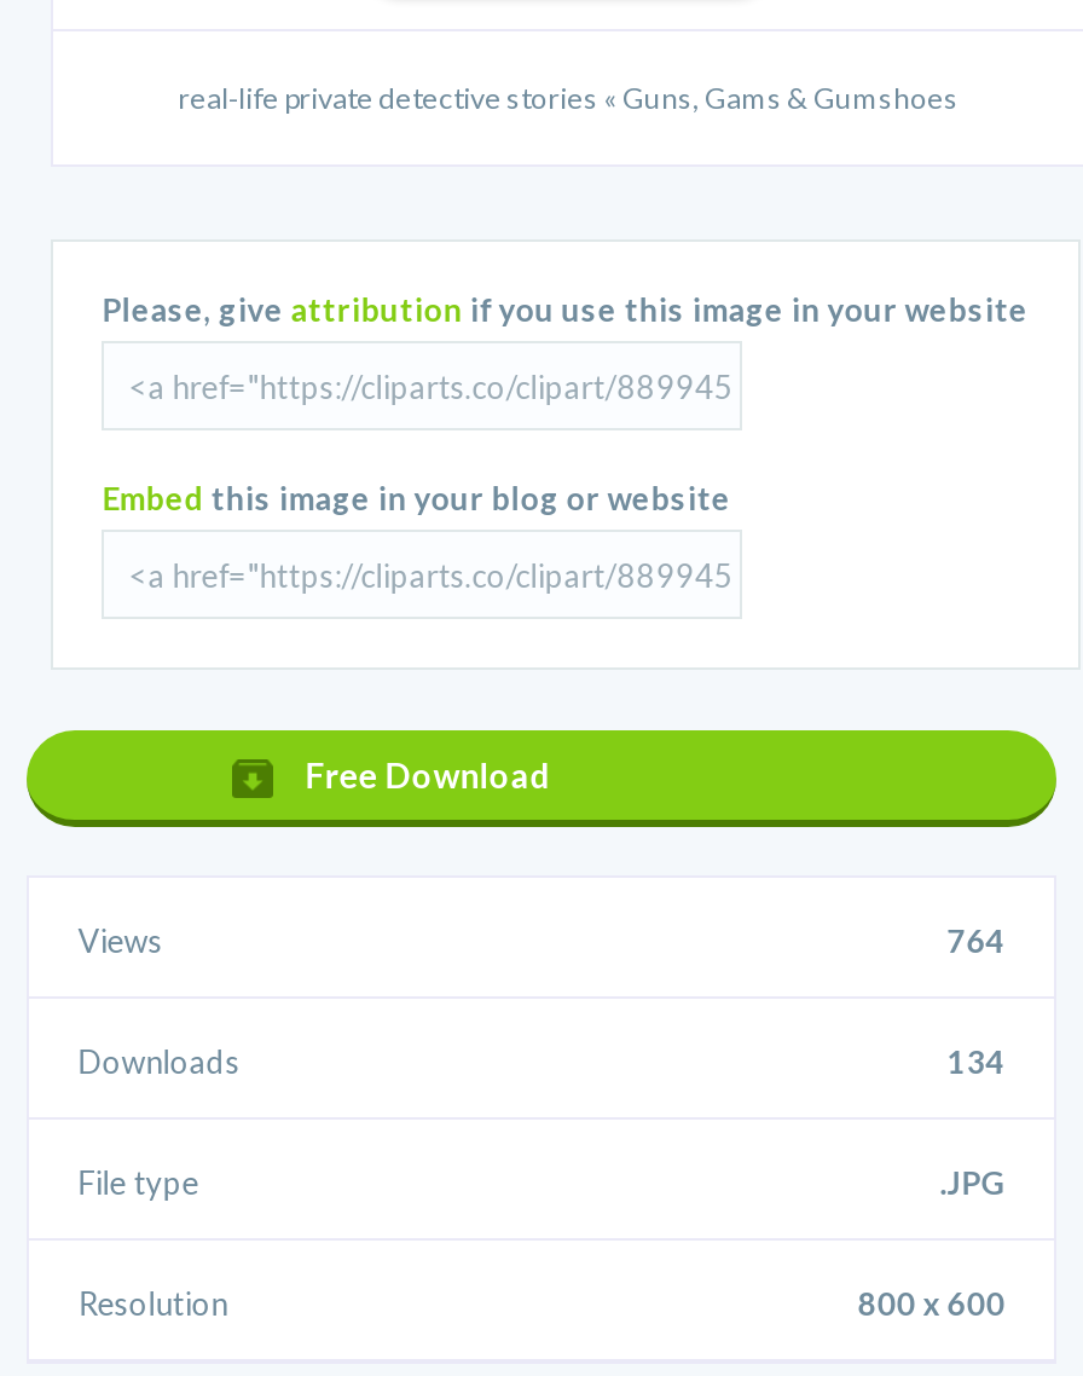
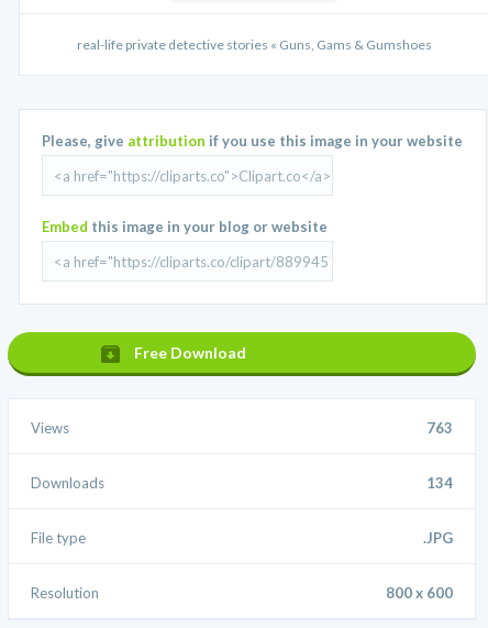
[947,922,1005,960] 764 -> [426,419,453,437] 763

